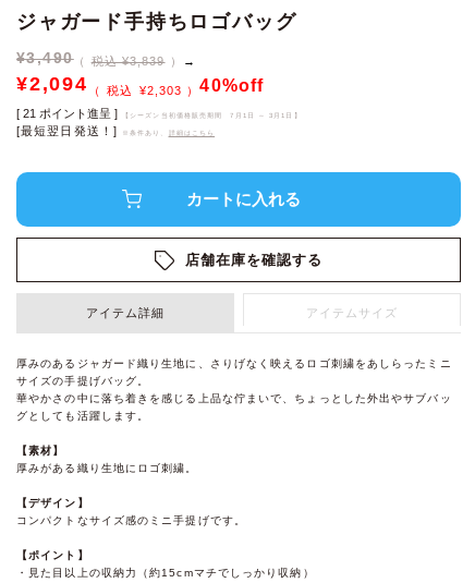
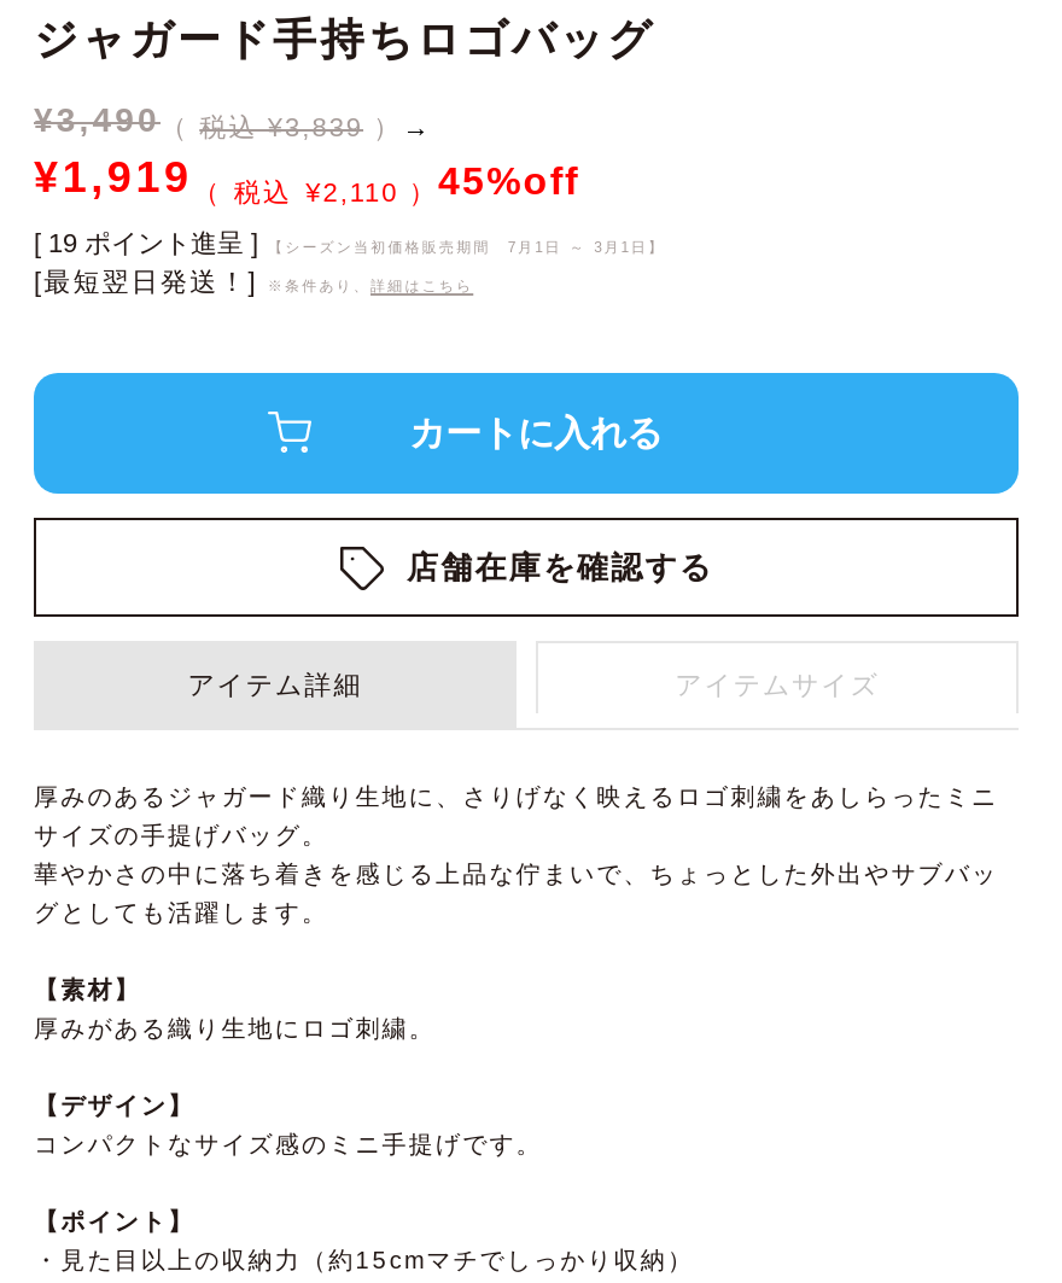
[16,73,264,97] ¥2,094 | ¥2,303 | 40%off -> [34,152,580,205] ¥1,919 | ¥2,110 | 45%off
[16,106,118,119] [ 21 ポイント進呈 ] -> [34,227,258,256] [ 19 ポイント進呈 ]

